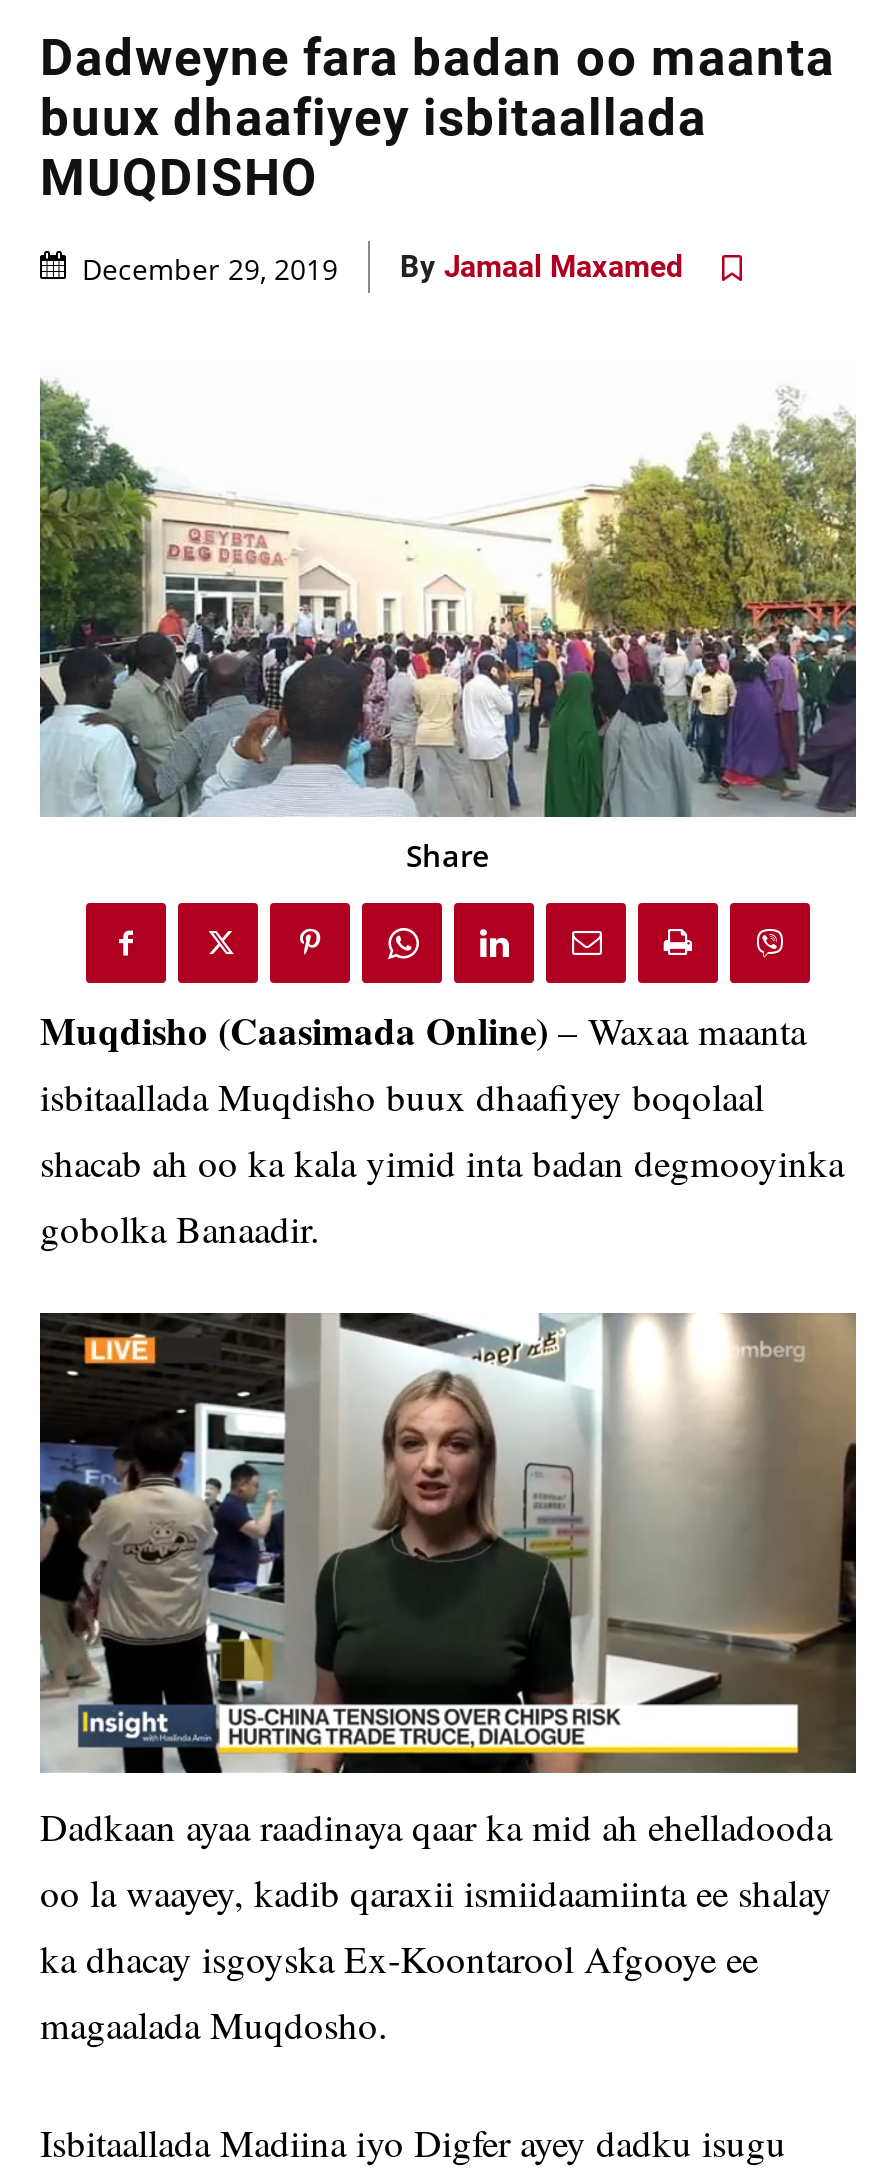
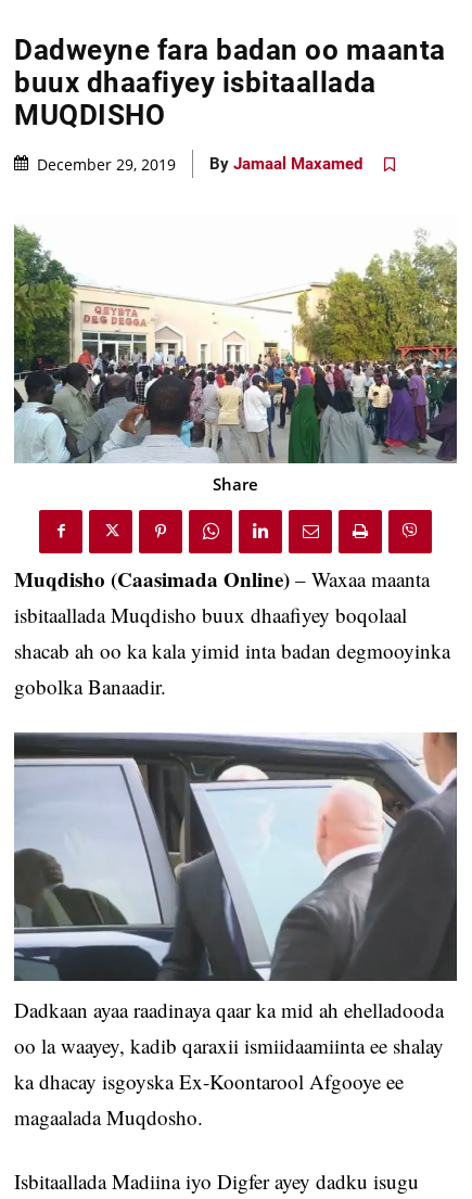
[38,1311,858,1775] [image] -> [14,731,458,982] [image]

